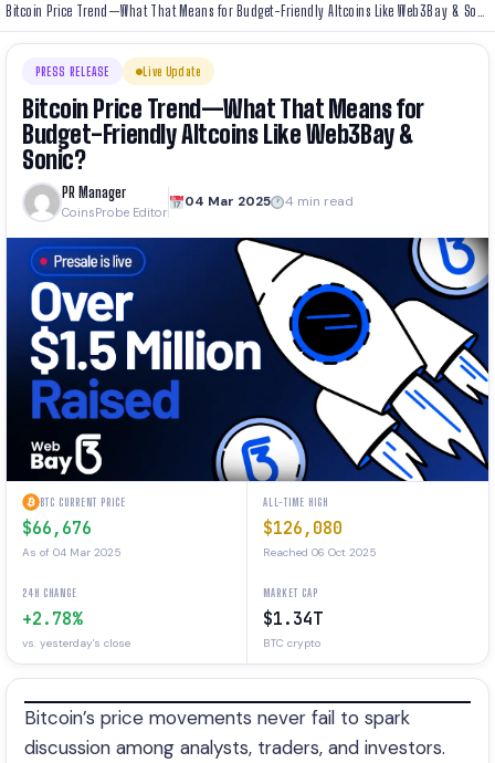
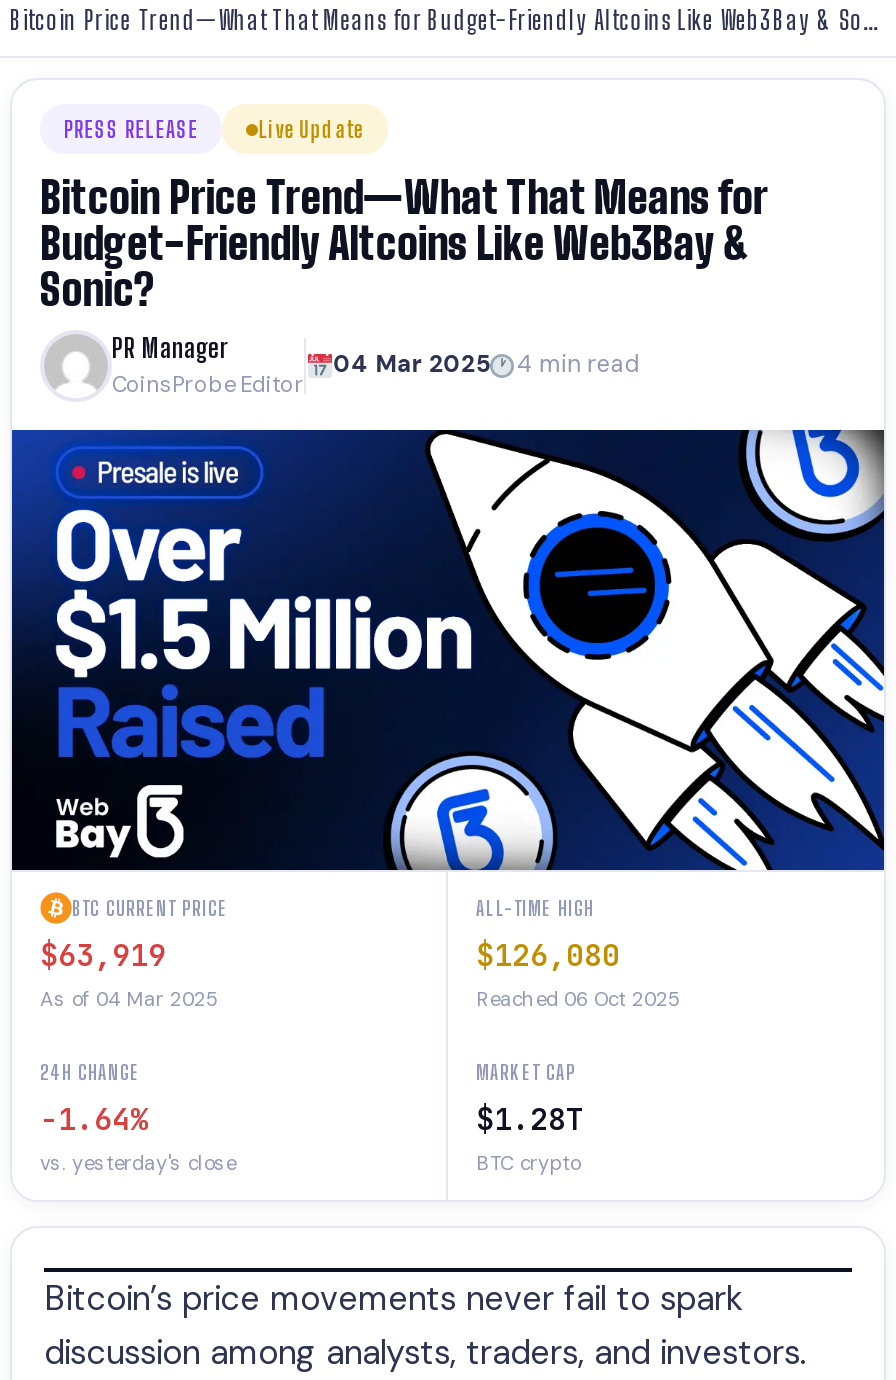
[22,518,92,540] $66,676 -> [40,936,166,976] $63,919
[22,608,82,630] +2.78% -> [40,1100,148,1140] -1.64%
[263,608,323,630] $1.34T -> [476,1100,584,1140] $1.28T

